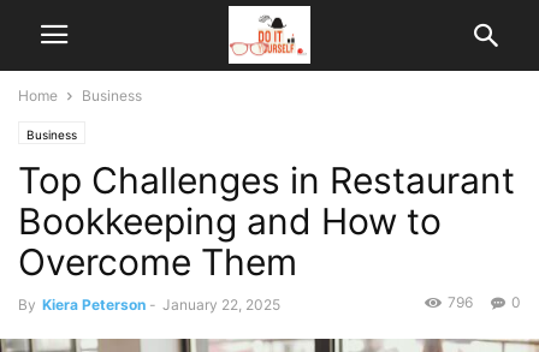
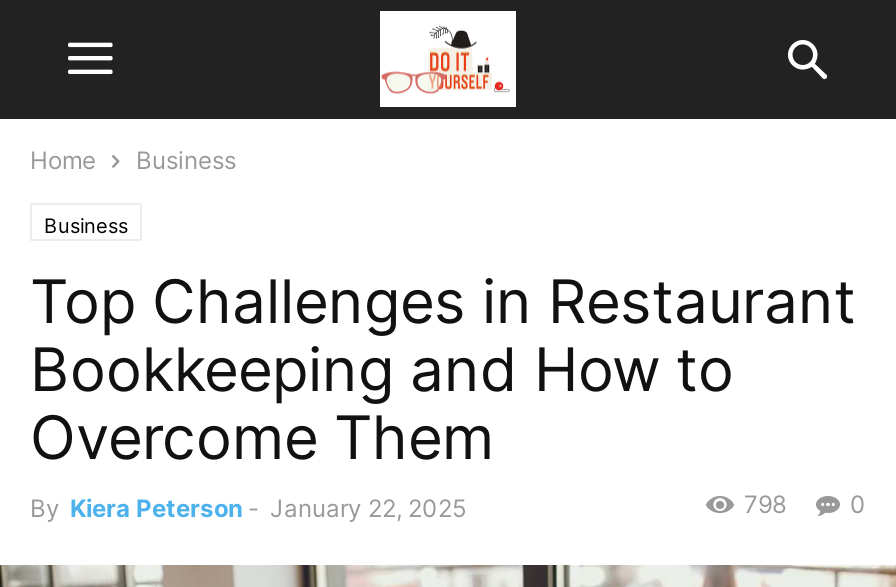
[448,293,473,311] 796 -> [744,489,786,519] 798

